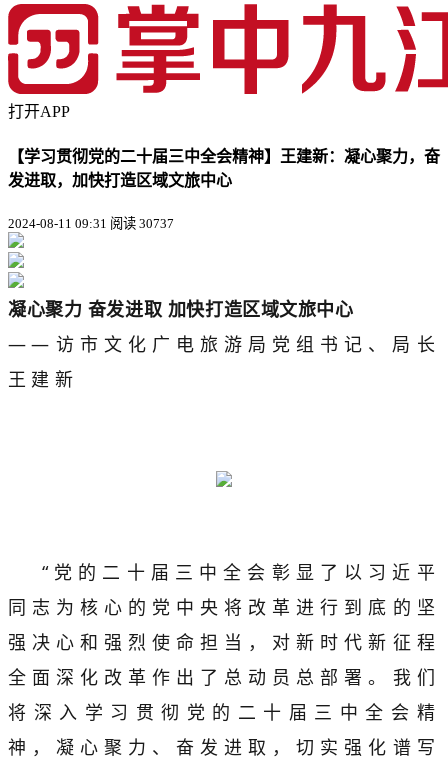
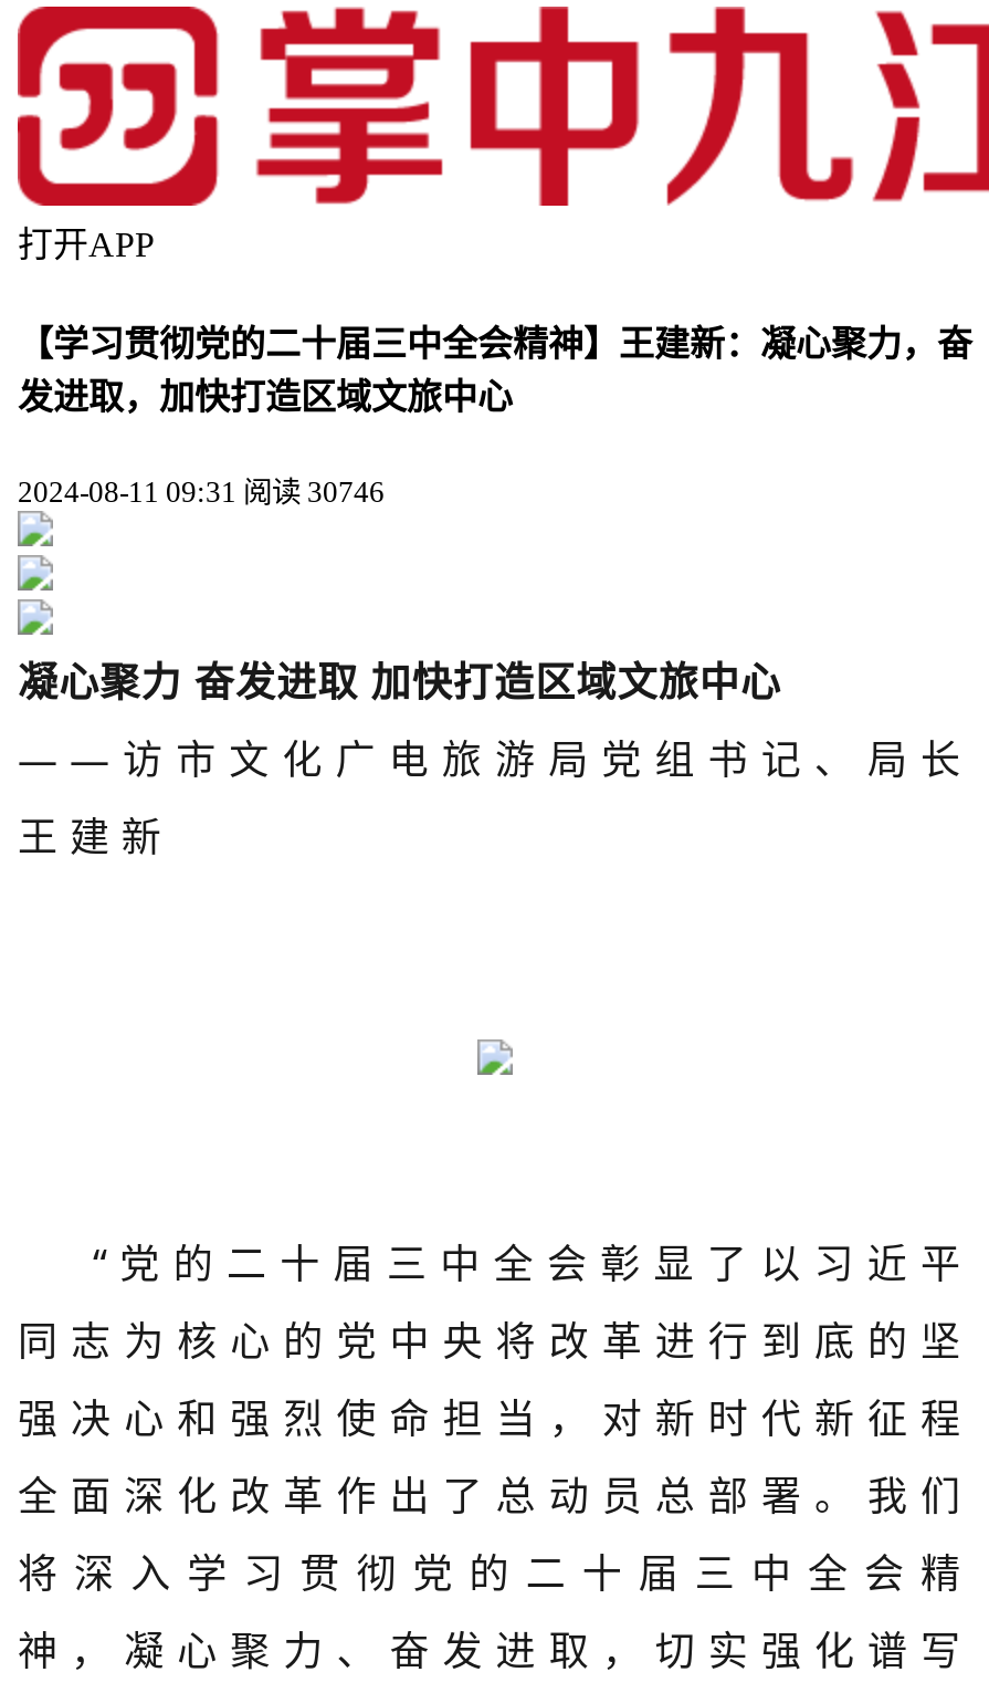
[8,215,174,230] 2024-08-11 09:31阅读 30737 -> [18,474,385,508] 2024-08-11 09:31阅读 30746

